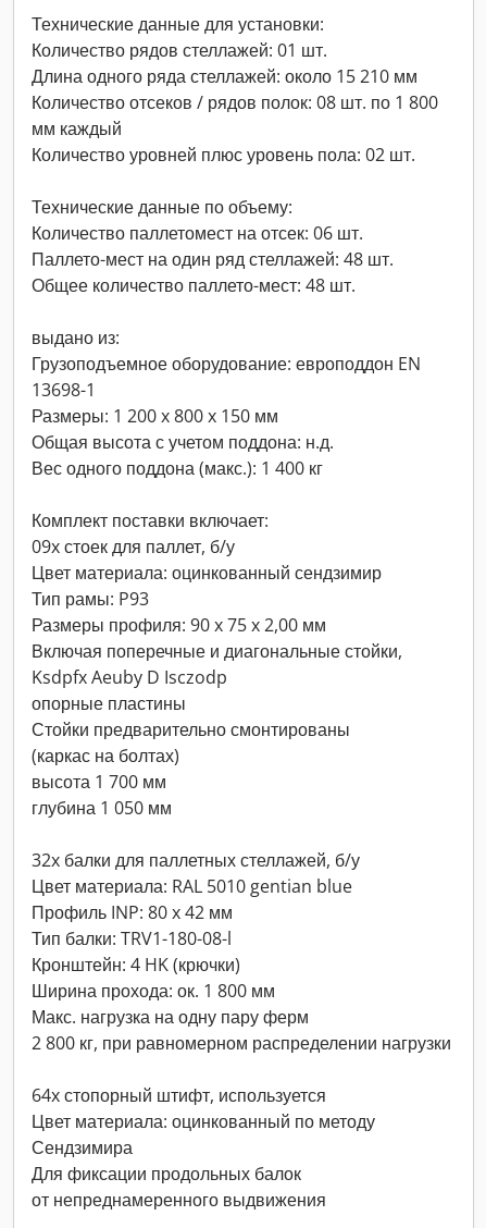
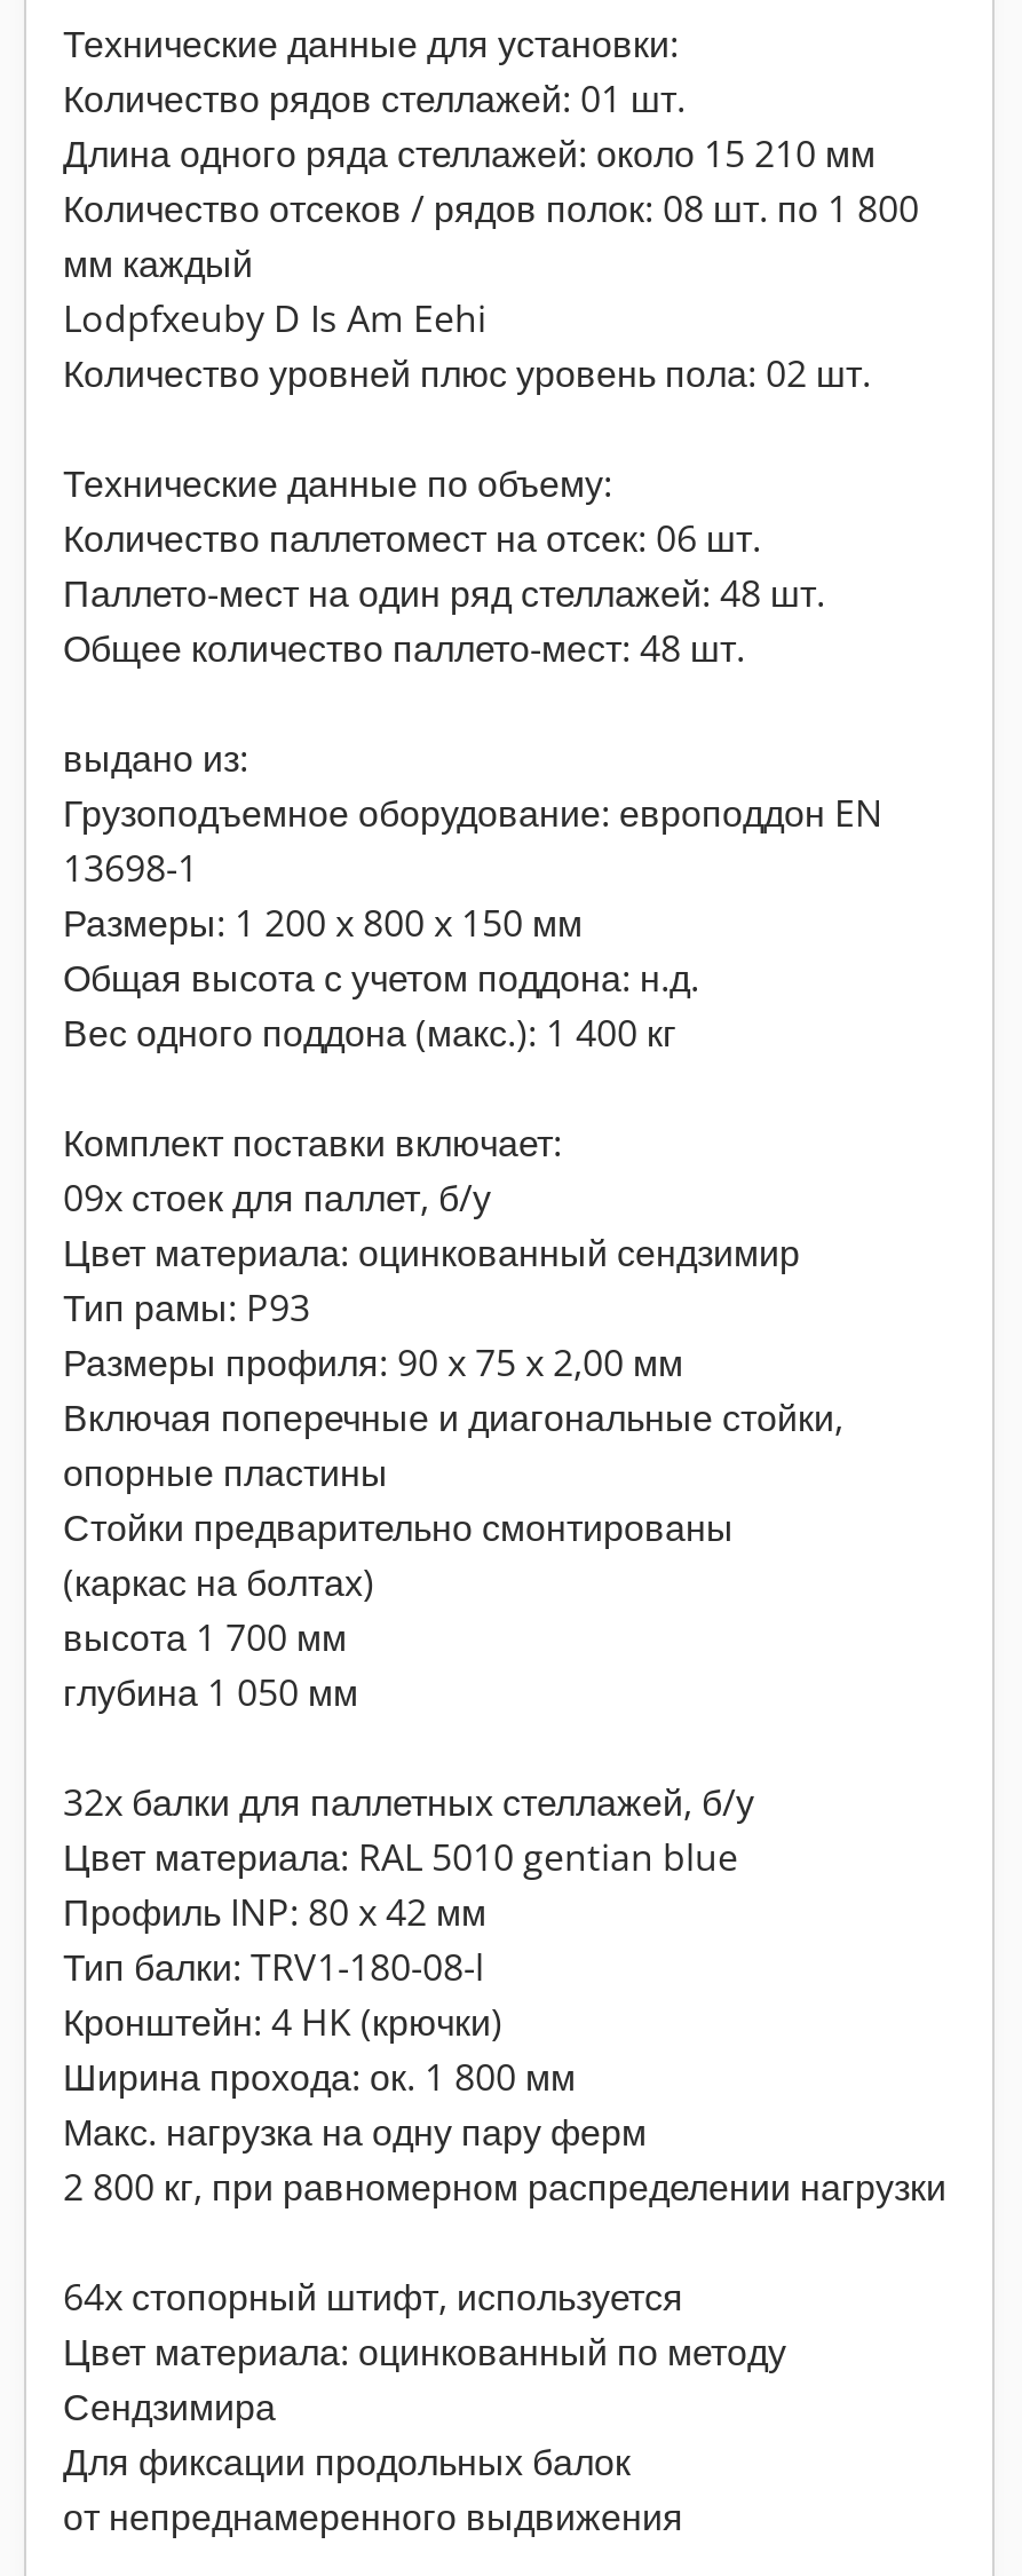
none -> [63,293,486,343] Lodpfxeuby D Is Am Eehi
moved [32,143,421,663] -> [63,348,882,1443]: Количество уровней плюс уровень пола: 02 шт. | Технические данные по объему: | Количество паллетомест на отсек: 06 шт. | ... | Размеры профиля: 90 x 75 x 2,00 мм | Включая поперечные и диагональные стойки,
[32,665,227,689] Ksdpfx Aeuby D Isczodp -> none

